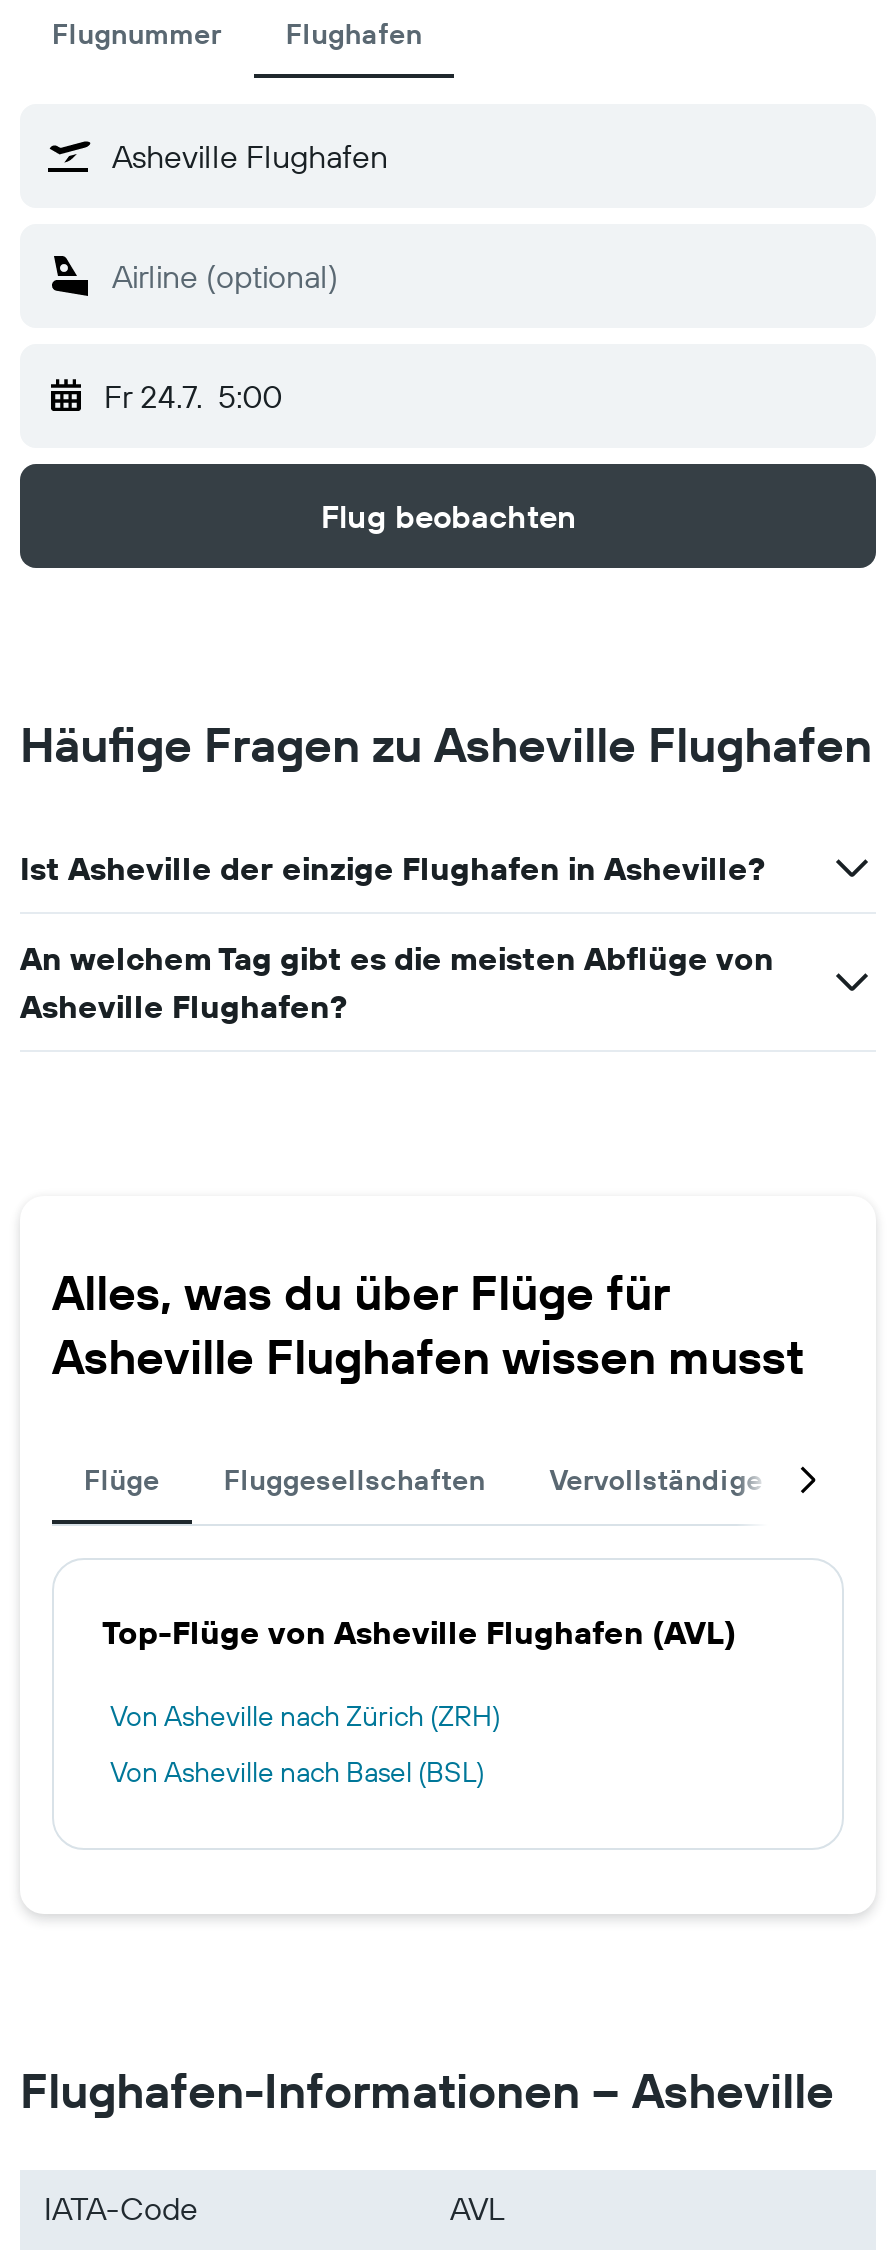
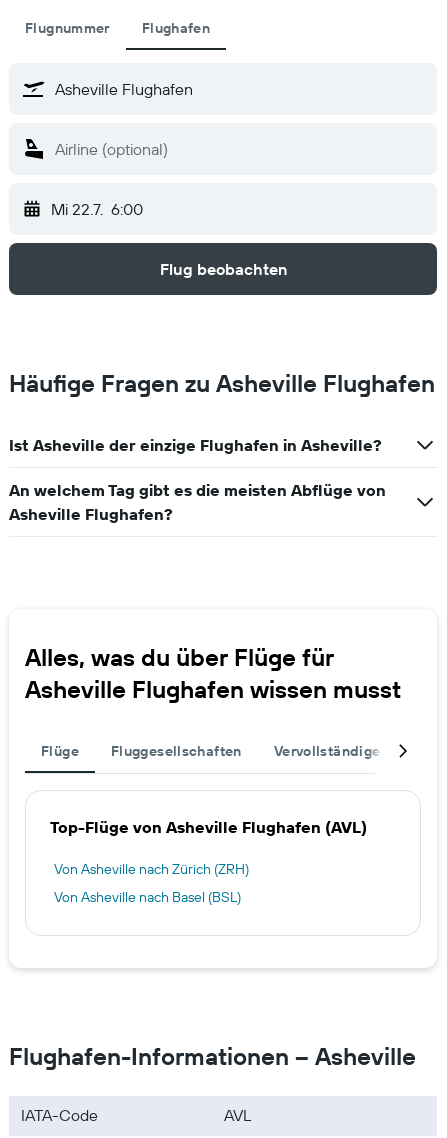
[104,376,282,416] Fr 24.7. 5:00 -> [51,199,143,219] Mi 22.7. 6:00

